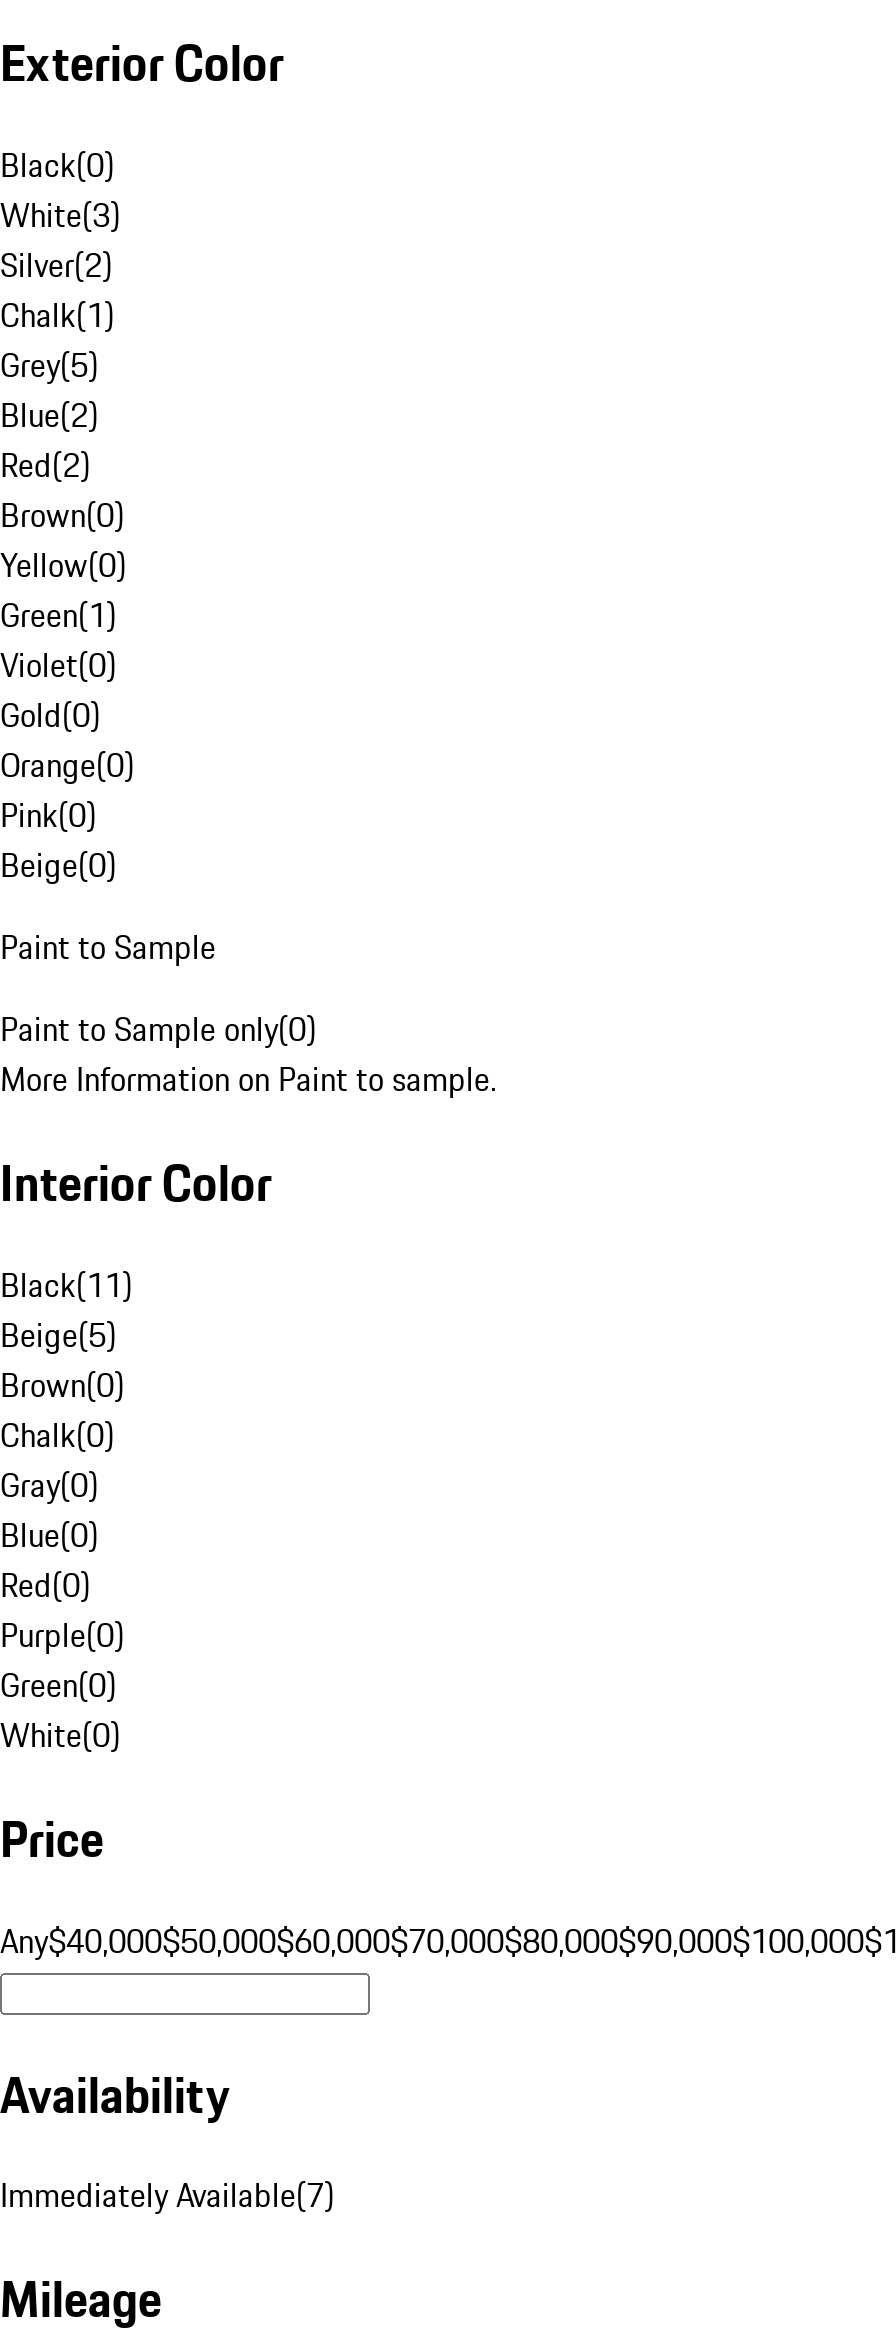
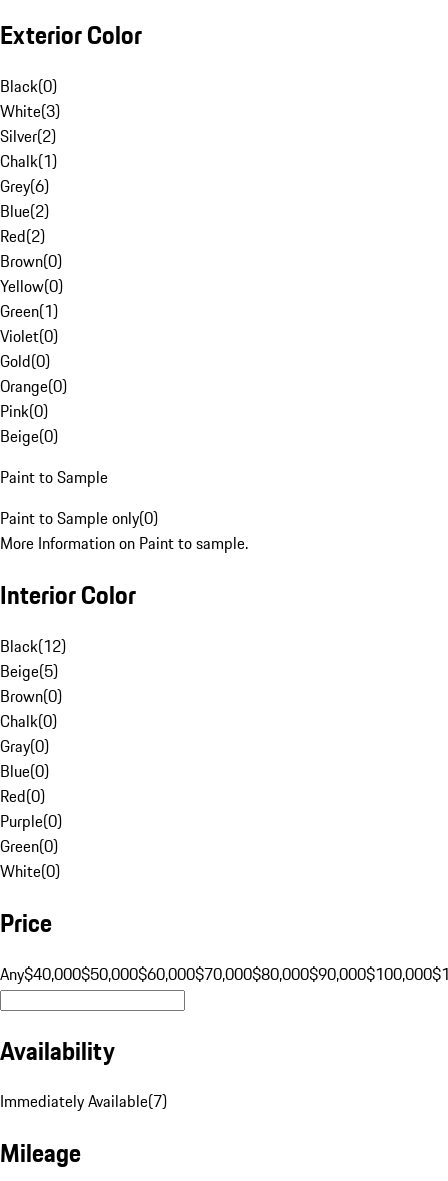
[0,341,98,389] Grey(5) -> [0,174,49,198] Grey(6)
[0,1261,132,1309] Black(11) -> [0,634,66,658] Black(12)

